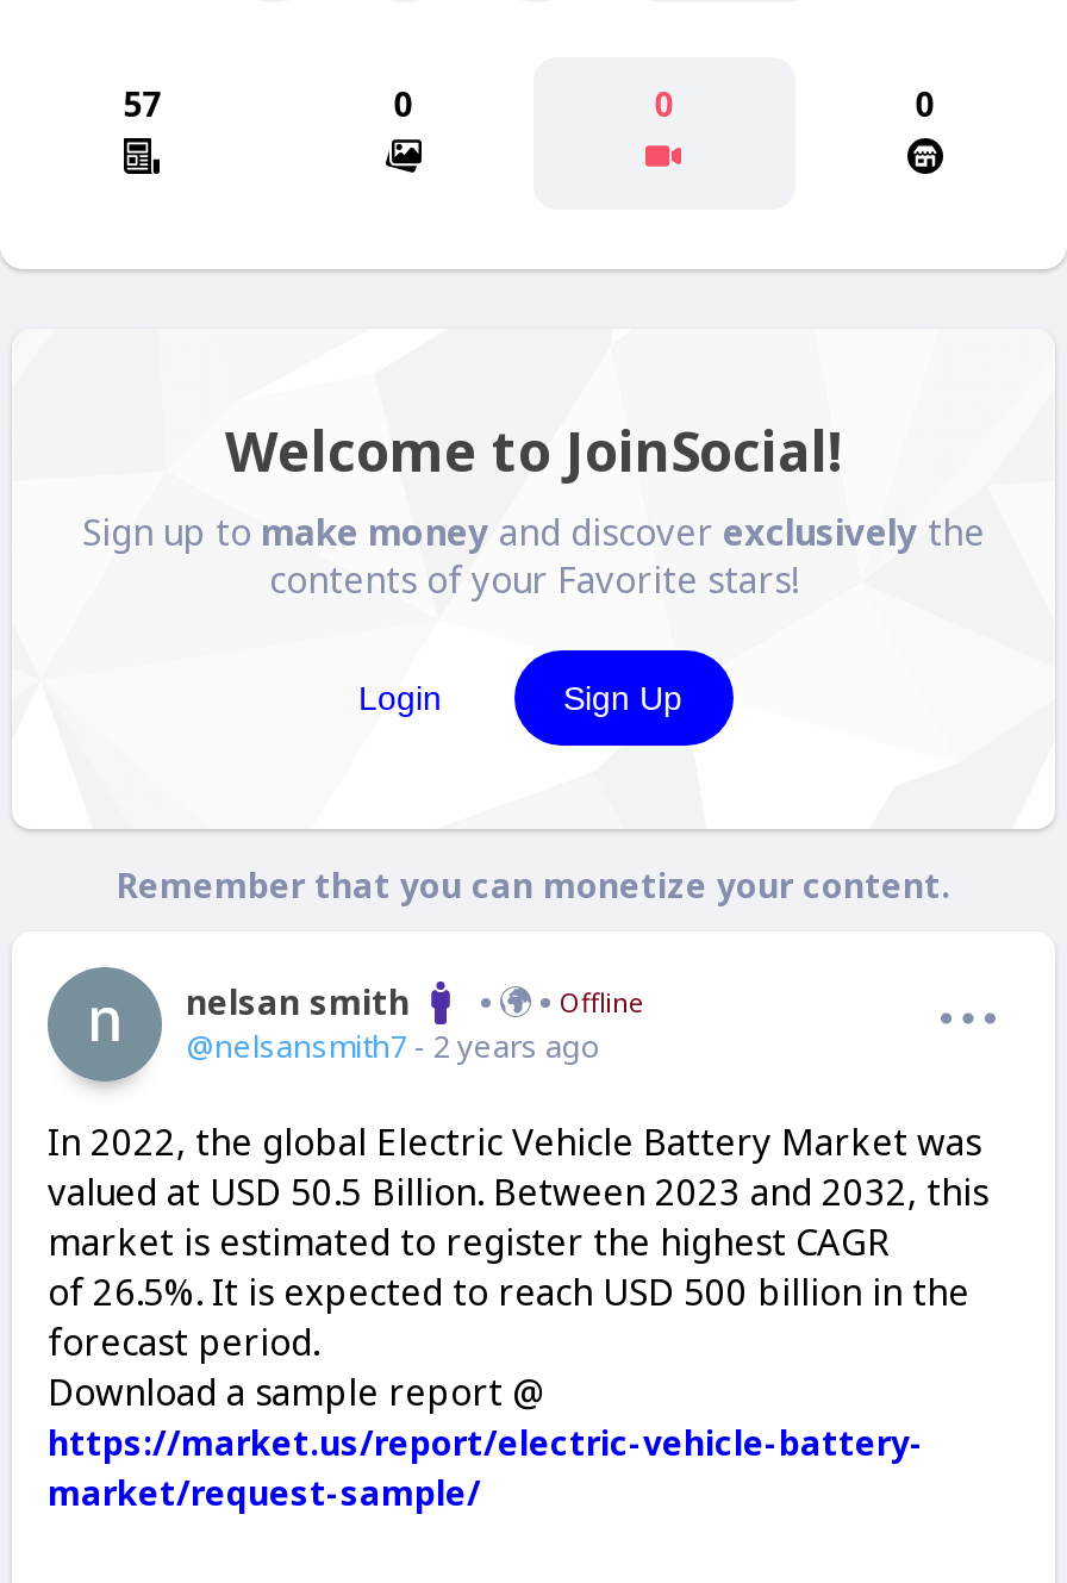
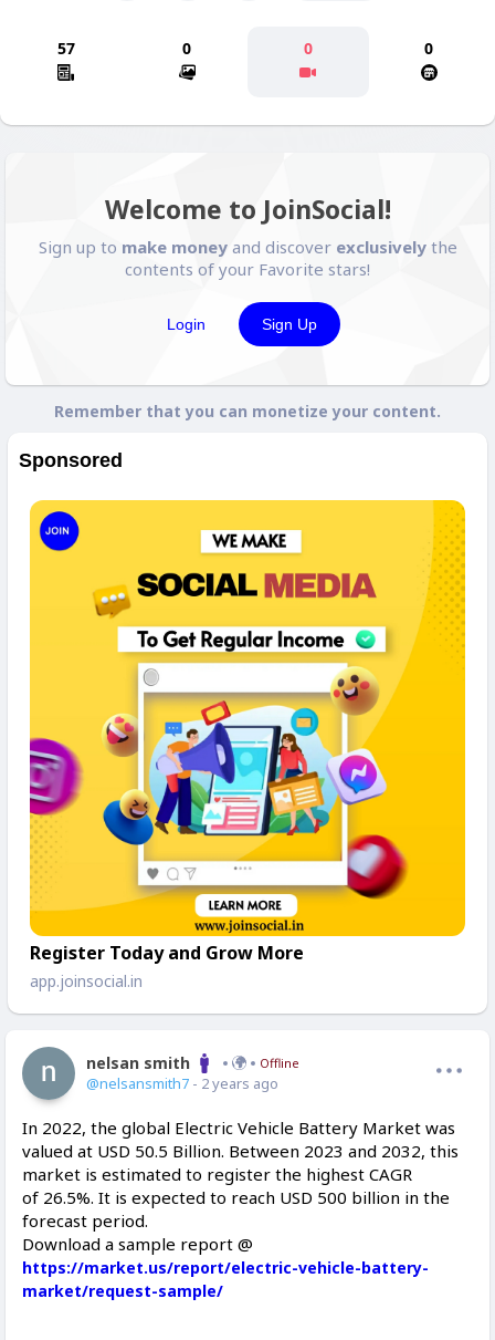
none -> [19,450,123,472] Sponsored
none -> [29,499,466,992] [image] | Register Today and Grow More | app.joinsocial.in

